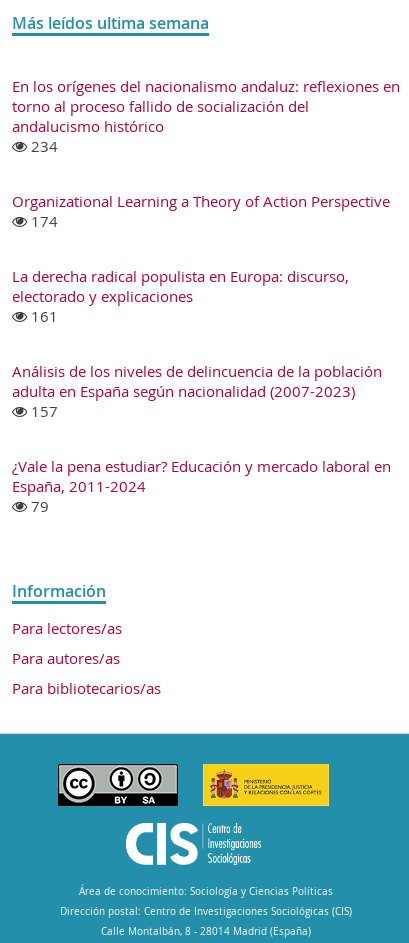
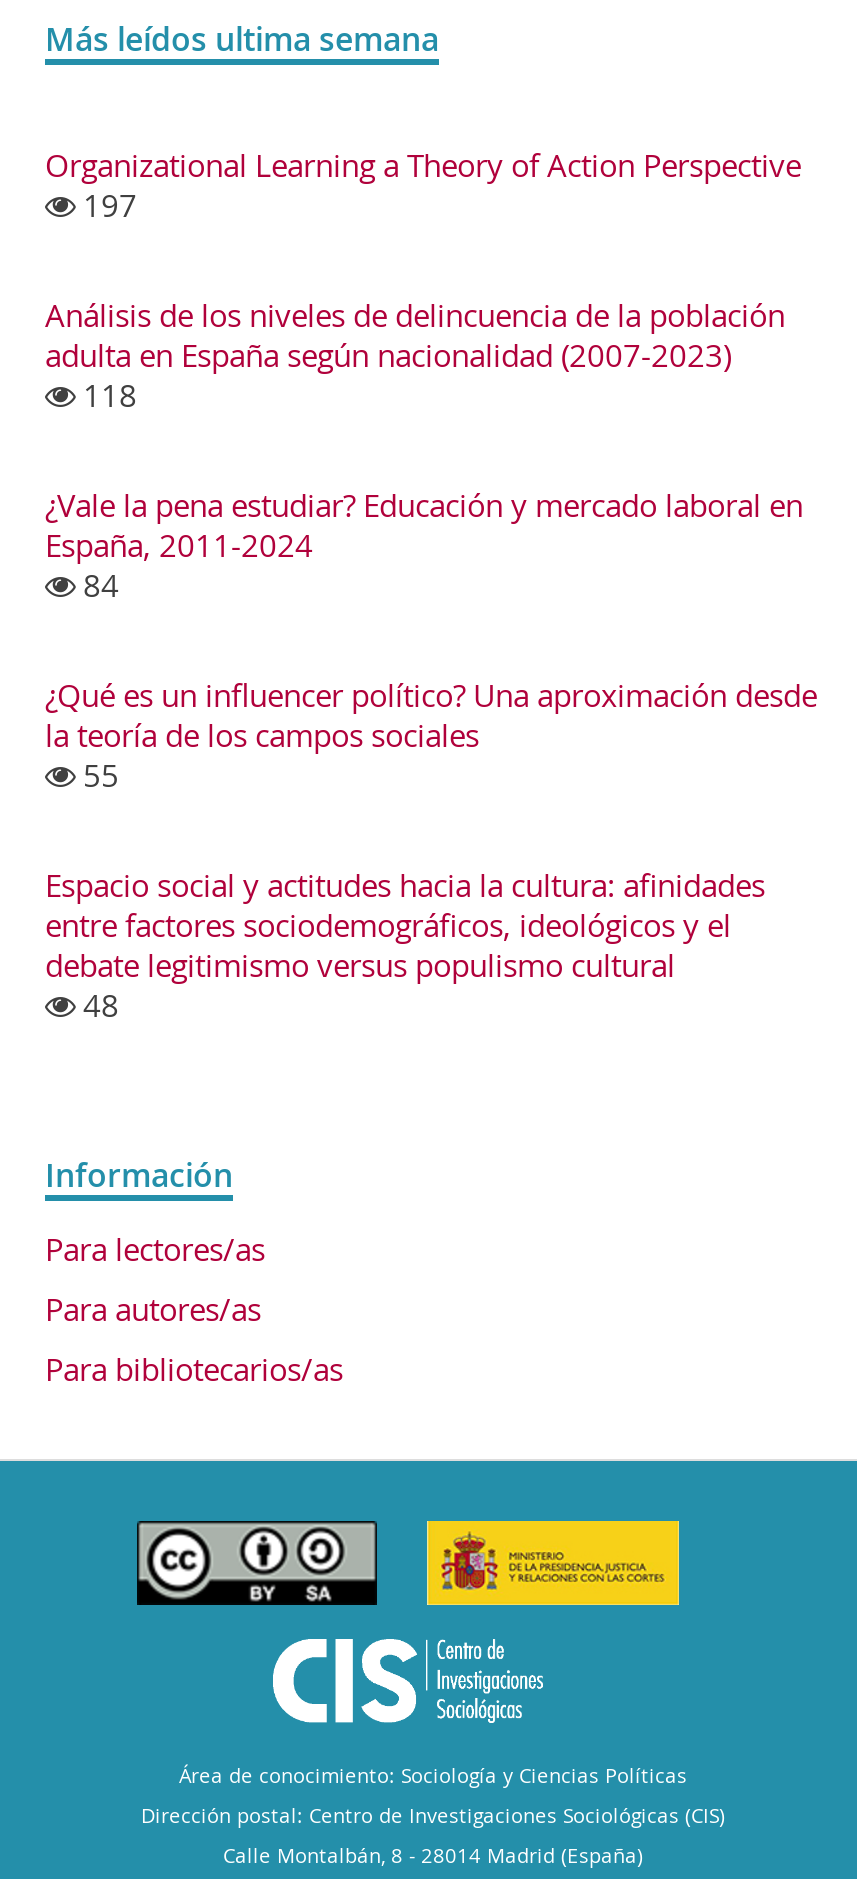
[12,76,400,156] En los orígenes del nacionalismo andaluz: reflexiones en | torno al proceso fallido de socialización del | andalucismo histórico | 234 -> none
moved [12,191,390,211] -> [45,144,801,184]: Organizational Learning a Theory of Action Perspective
[12,211,349,326] 174 | La derecha radical populista en Europa: discurso, | electorado y explicaciones | 161 -> [75,184,137,224] 197
moved [12,360,382,400] -> [45,294,785,374]: Análisis de los niveles de delincuencia de la población | adulta en España según nacionalidad (2007-2023)
[27,400,58,420] 157 -> [75,374,137,414] 118
moved [12,455,391,495] -> [45,484,803,564]: ¿Vale la pena estudiar? Educación y mercado laboral en | España, 2011-2024
[27,495,49,515] 79 -> [45,564,817,1024] 84 | ¿Qué es un influencer político? Una aproximación desde | la teoría de los campos sociales | 55 | Espacio social y actitudes hacia la cultura: afinidades | entre factores sociodemográficos, ideológicos y el | debate legitimismo versus populismo cultural | 48

